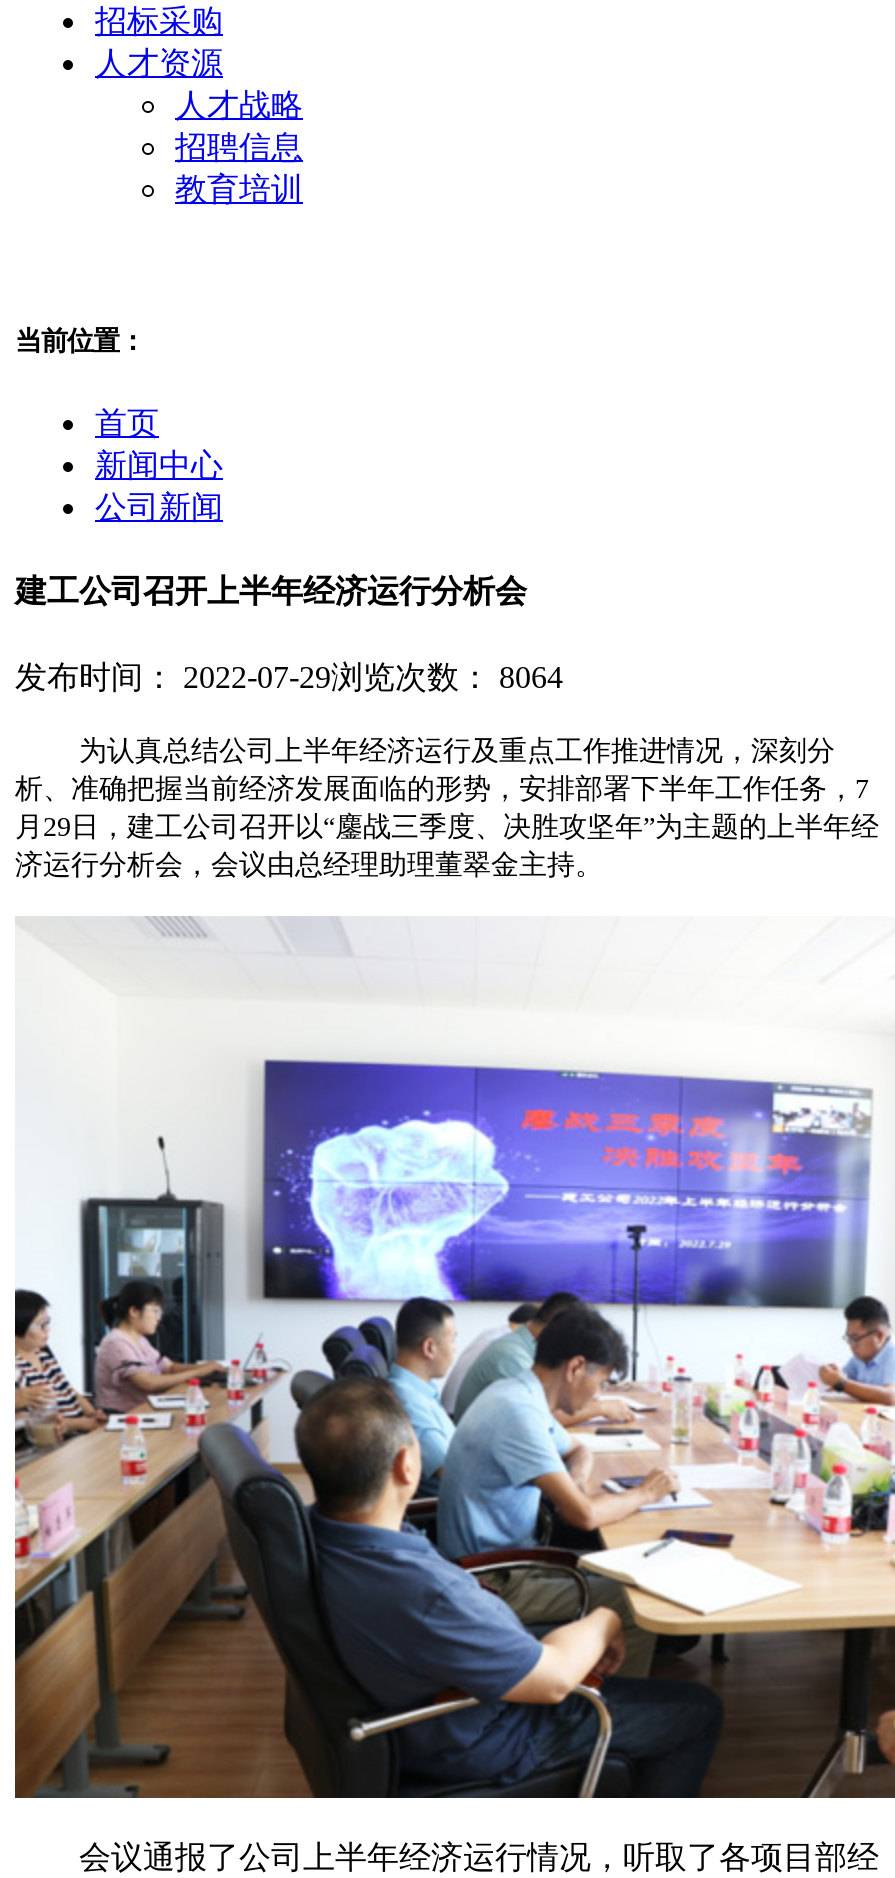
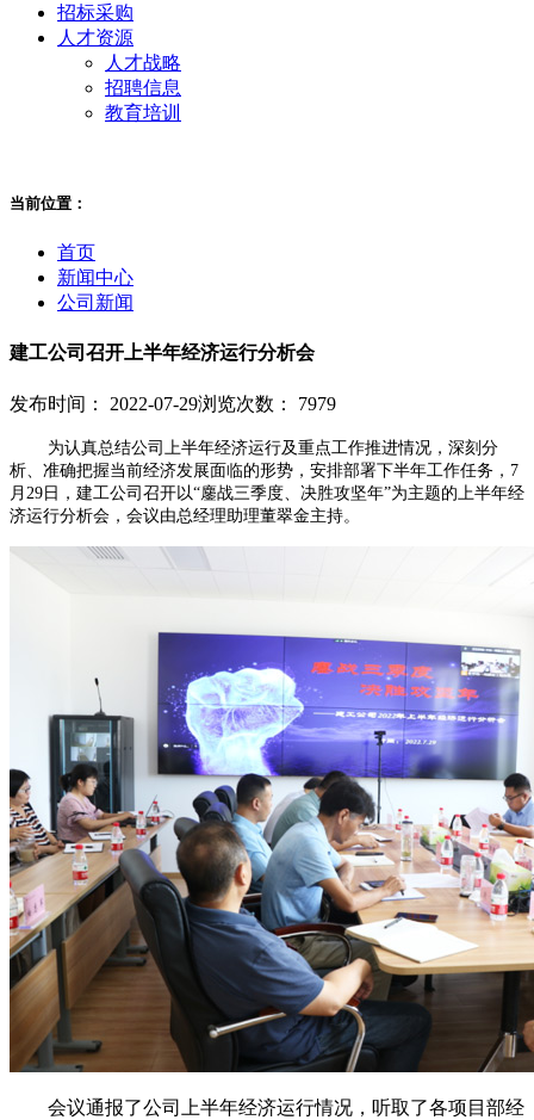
[15,660,563,694] 发布时间： 2022-07-29浏览次数： 8064 -> [10,393,336,414] 发布时间： 2022-07-29浏览次数： 7979

